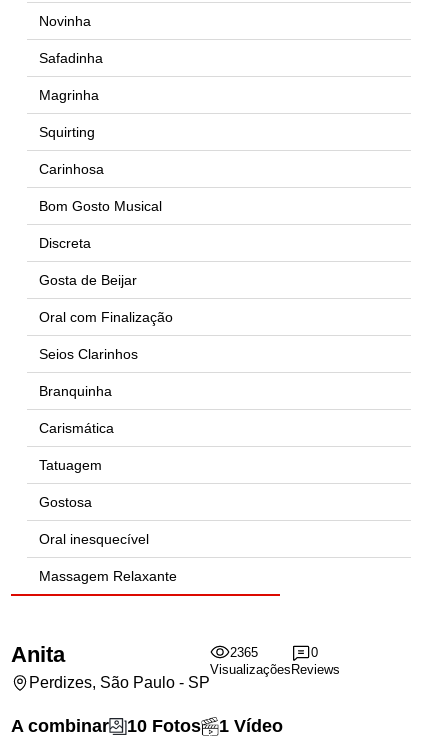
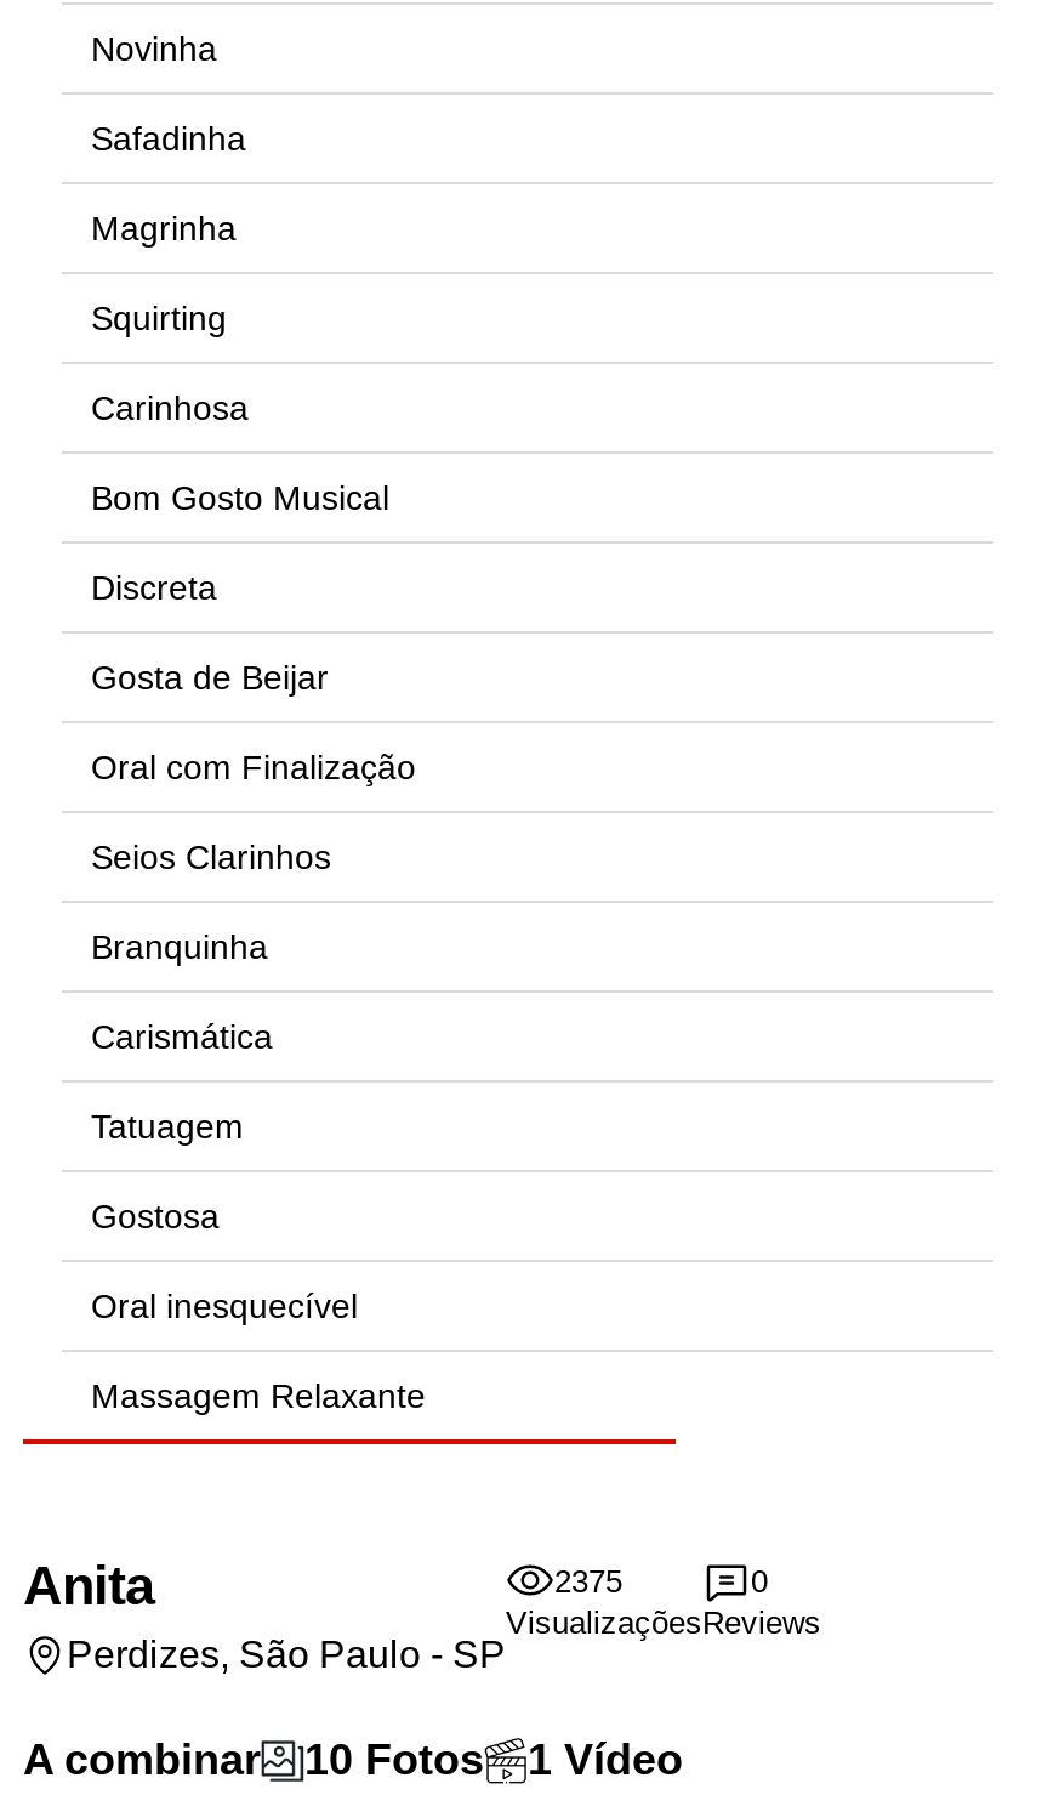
[230,644,258,659] 2365 -> [554,1562,622,1598] 2375

